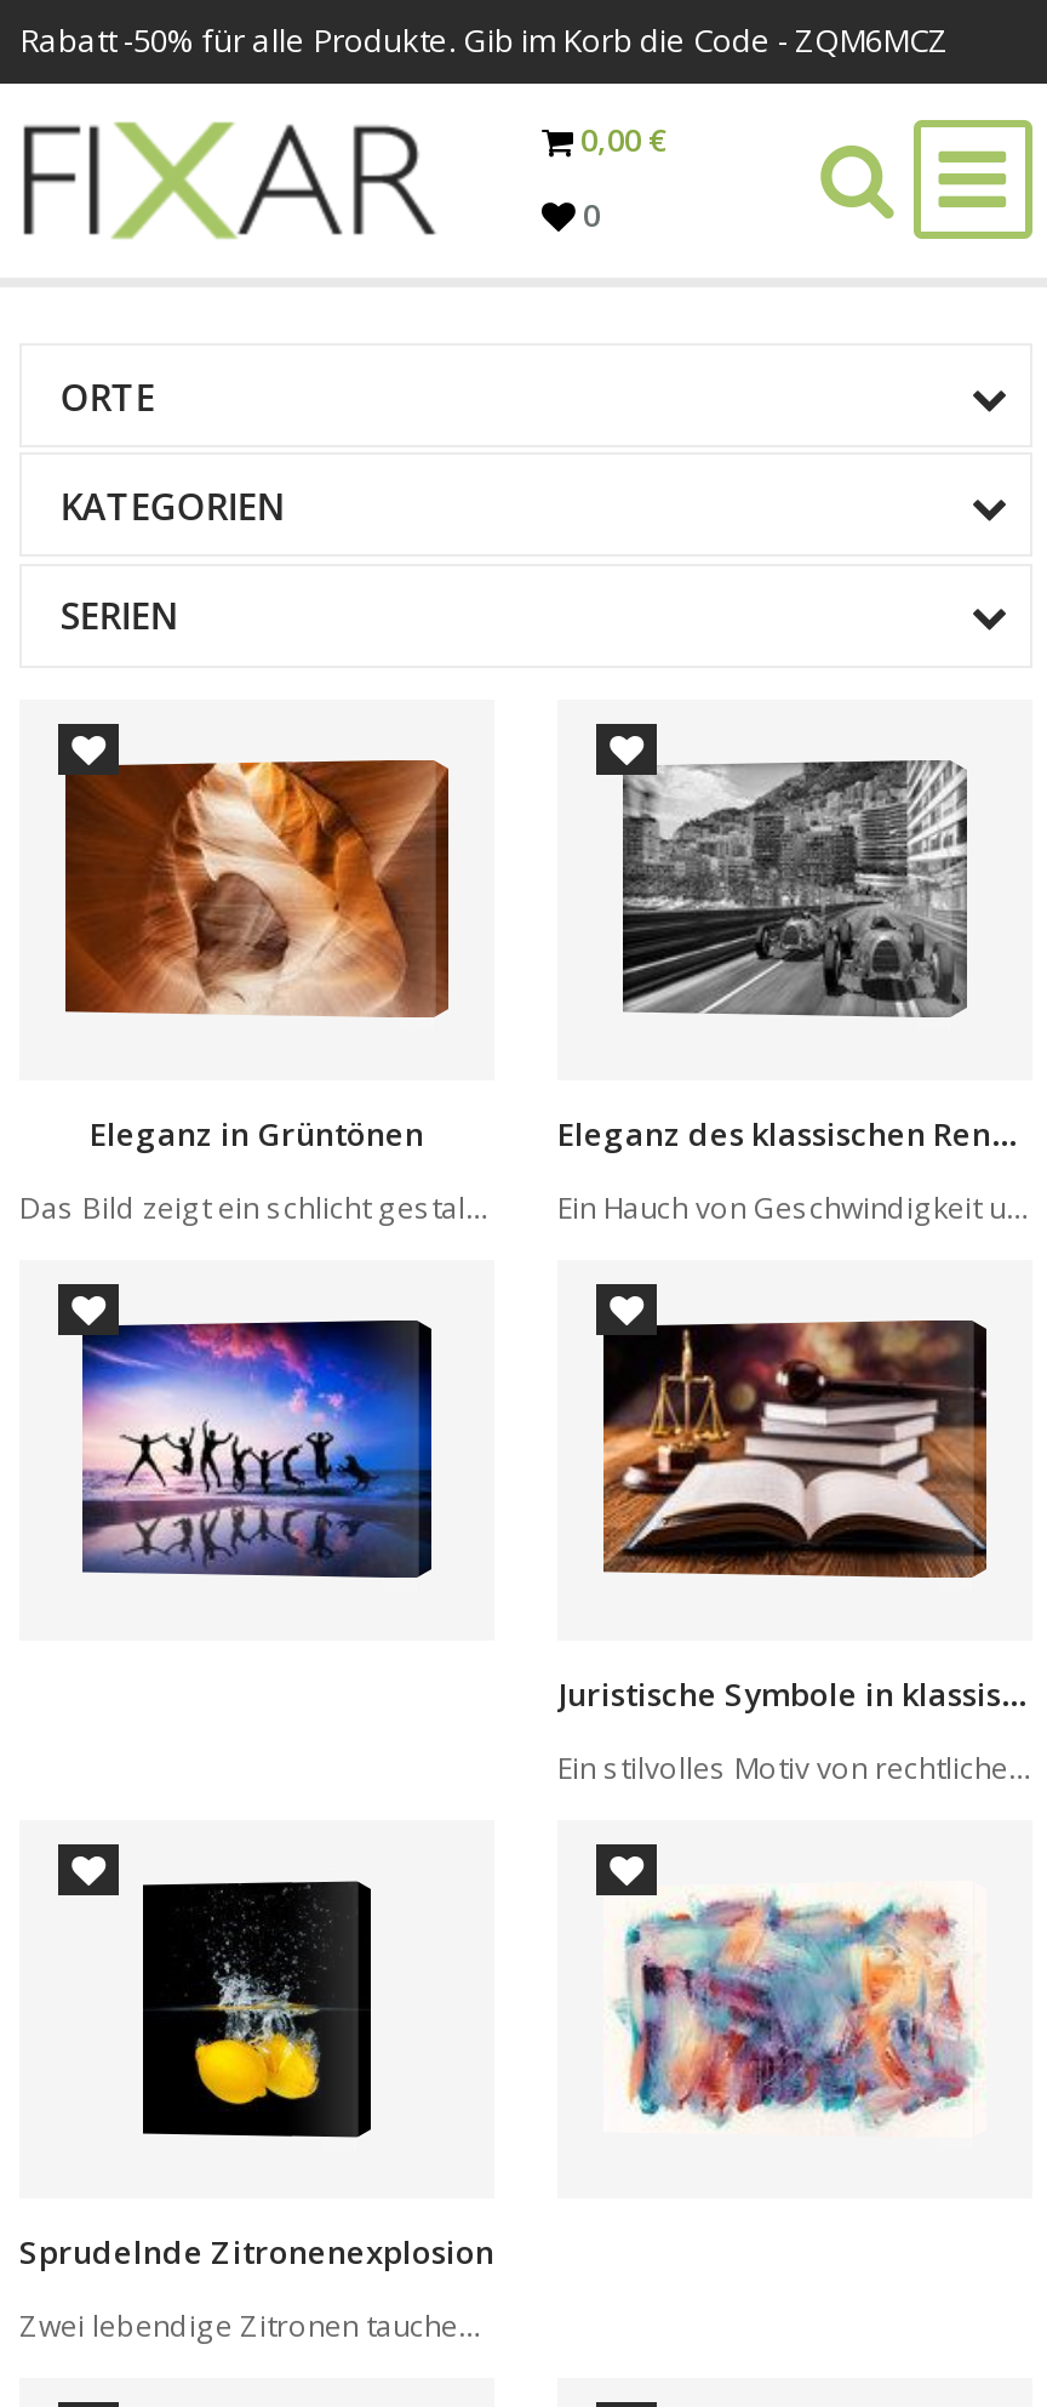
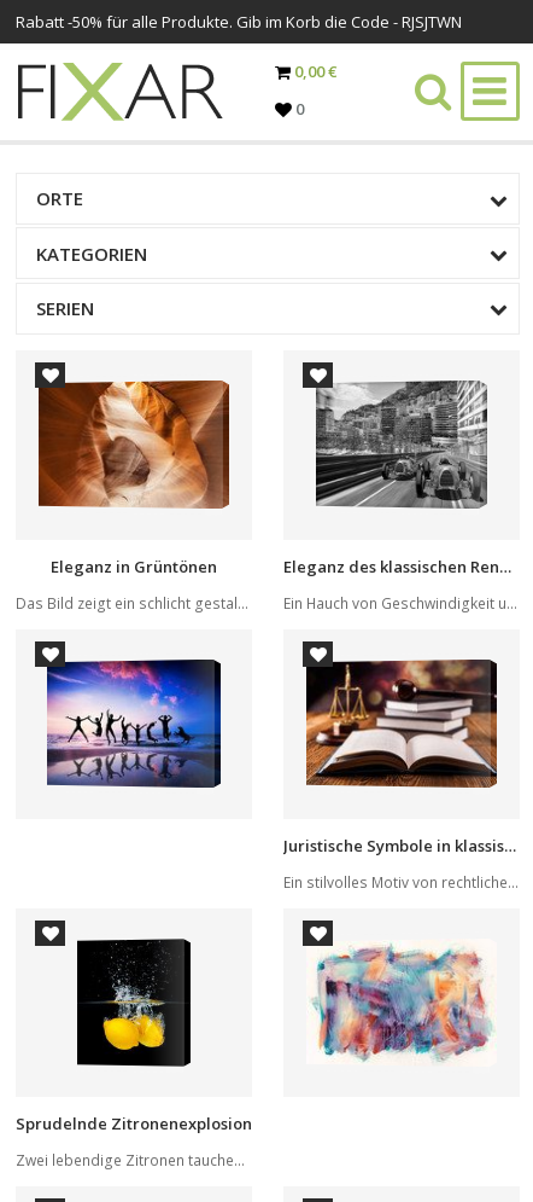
[19,18,948,62] Rabatt -50% für alle Produkte. Gib im Korb die Code - ZQM6MCZ -> [16,11,462,33] Rabatt -50% für alle Produkte. Gib im Korb die Code - RJSJTWN

